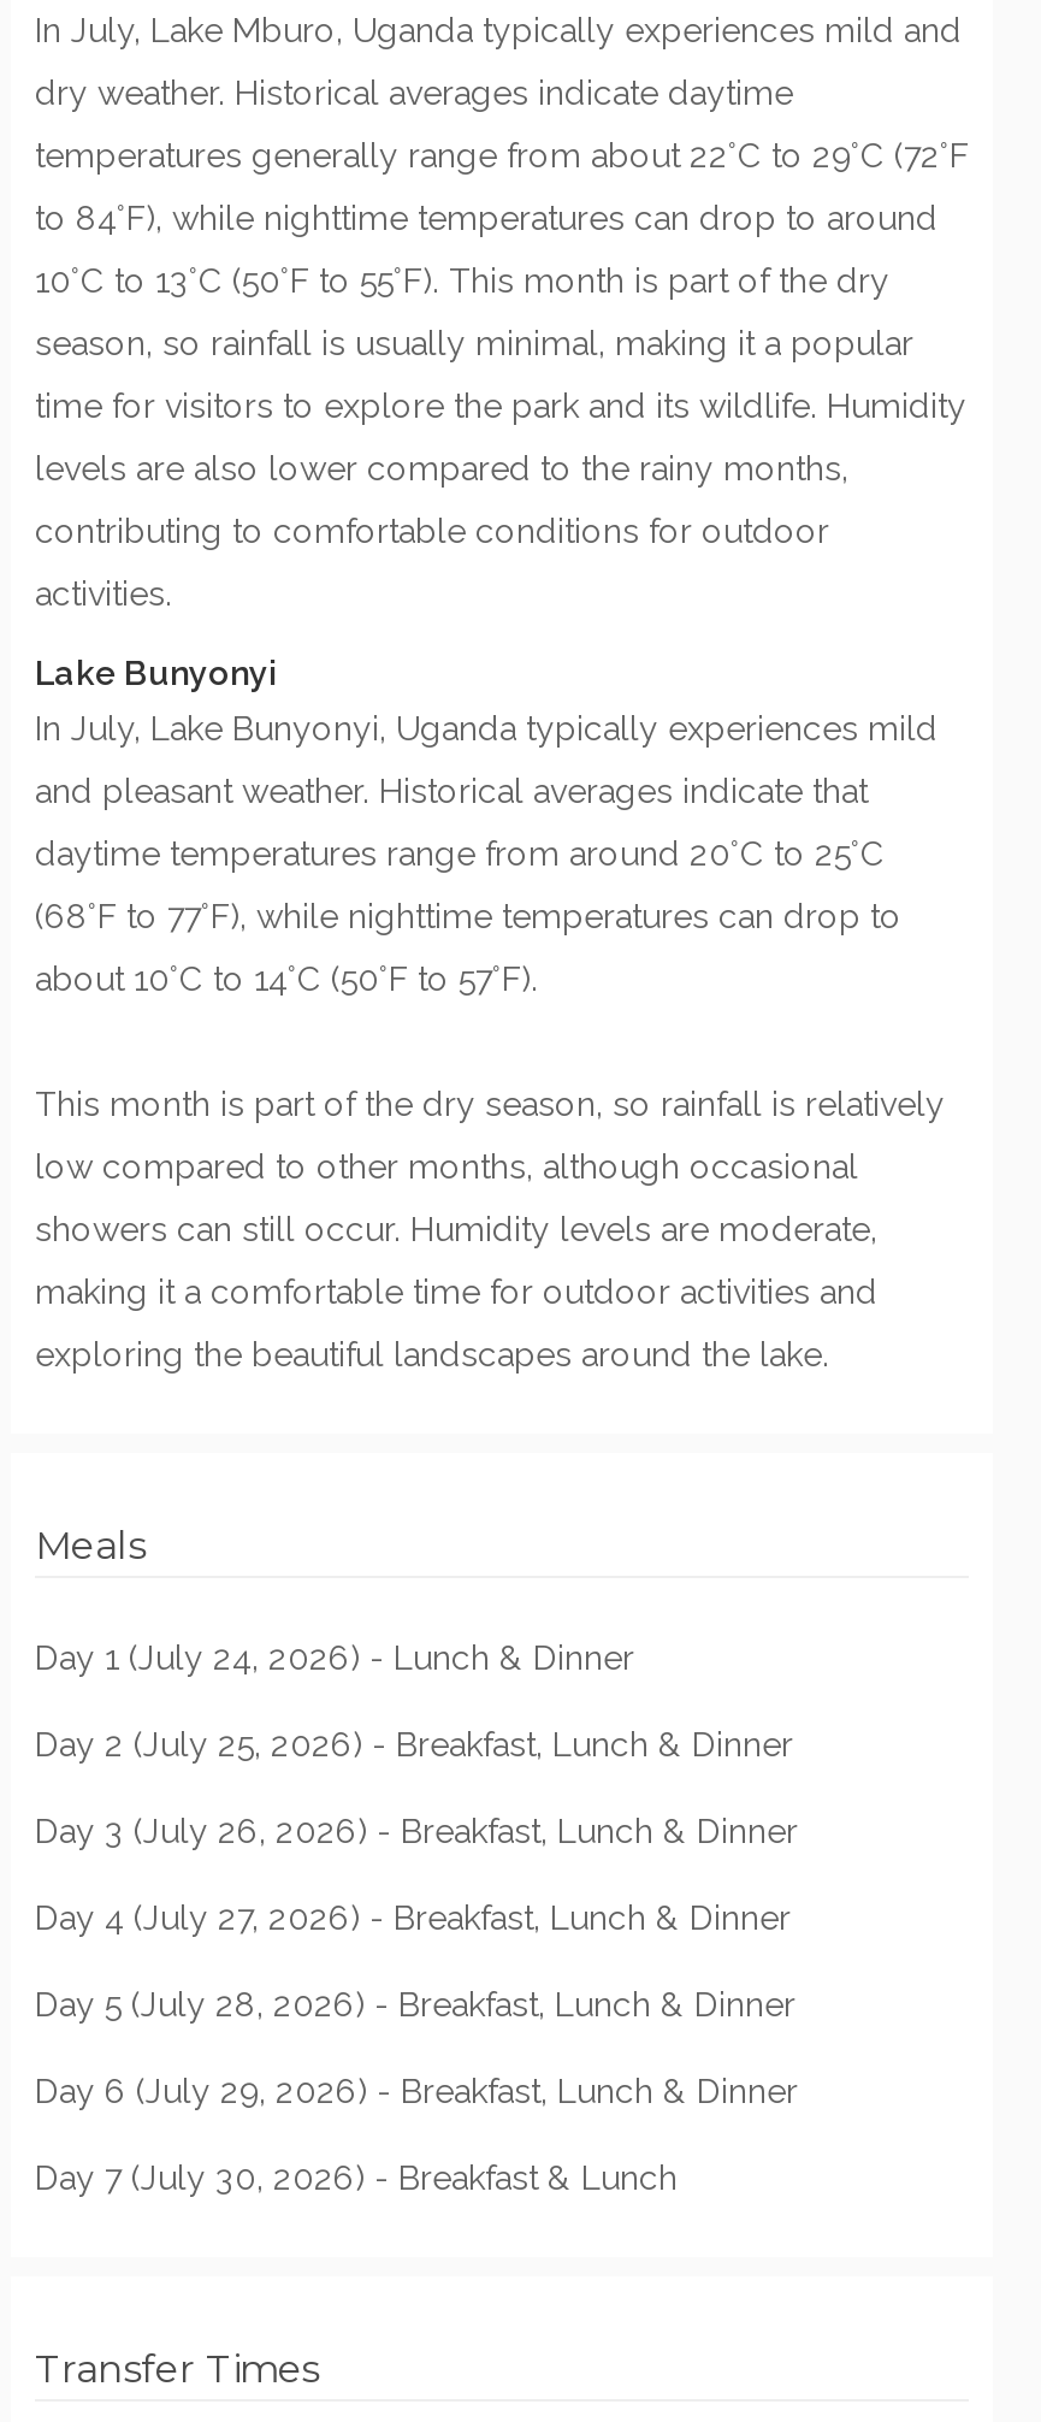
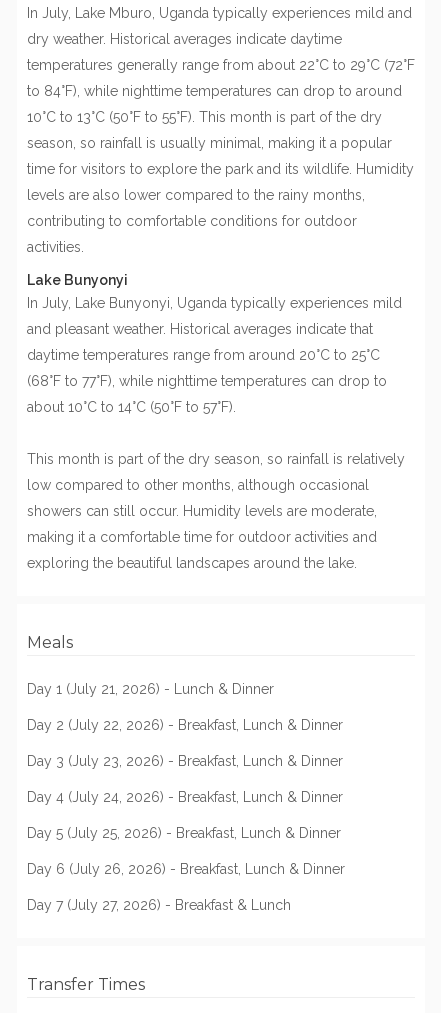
[35,1639,634,1677] Day 1 (July 24, 2026) - Lunch & Dinner -> [27,681,274,697] Day 1 (July 21, 2026) - Lunch & Dinner
[35,1725,793,1764] Day 2 (July 25, 2026) - Breakfast, Lunch & Dinner -> [27,717,343,733] Day 2 (July 22, 2026) - Breakfast, Lunch & Dinner
[35,1812,798,1850] Day 3 (July 26, 2026) - Breakfast, Lunch & Dinner -> [27,753,343,769] Day 3 (July 23, 2026) - Breakfast, Lunch & Dinner
[35,1899,791,1937] Day 4 (July 27, 2026) - Breakfast, Lunch & Dinner -> [27,789,343,805] Day 4 (July 24, 2026) - Breakfast, Lunch & Dinner
[35,1985,795,2024] Day 5 (July 28, 2026) - Breakfast, Lunch & Dinner -> [27,825,341,841] Day 5 (July 25, 2026) - Breakfast, Lunch & Dinner
[35,2072,798,2110] Day 6 (July 29, 2026) - Breakfast, Lunch & Dinner -> [27,861,345,877] Day 6 (July 26, 2026) - Breakfast, Lunch & Dinner
[35,2159,678,2197] Day 7 (July 30, 2026) - Breakfast & Lunch -> [27,897,291,913] Day 7 (July 27, 2026) - Breakfast & Lunch

